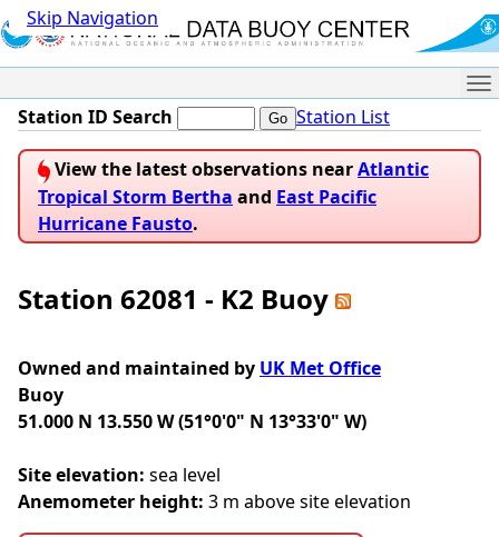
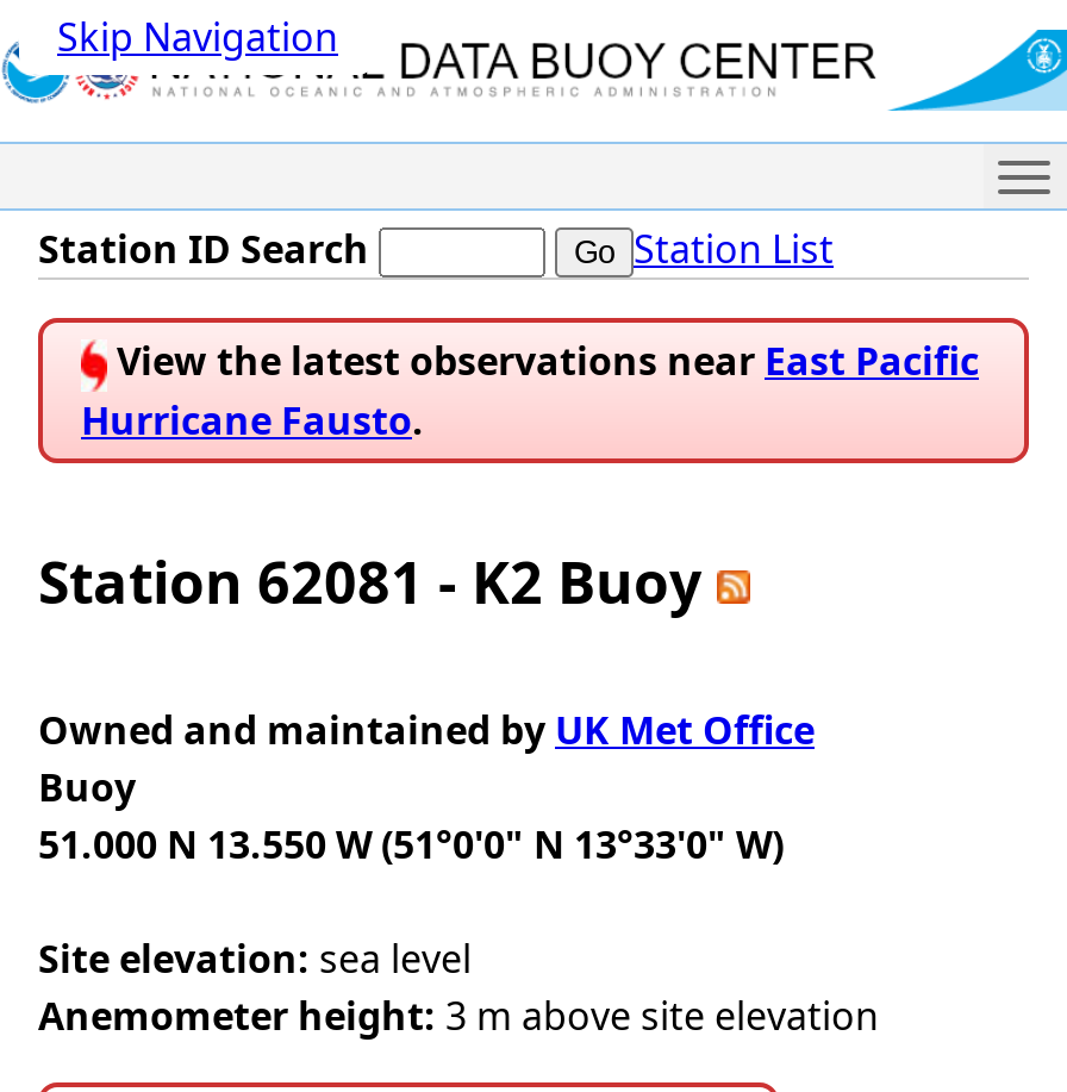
[38,157,429,209] View the latest observations near Atlantic | Tropical Storm Bertha and East Pacific -> [107,335,979,388] View the latest observations near East Pacific

